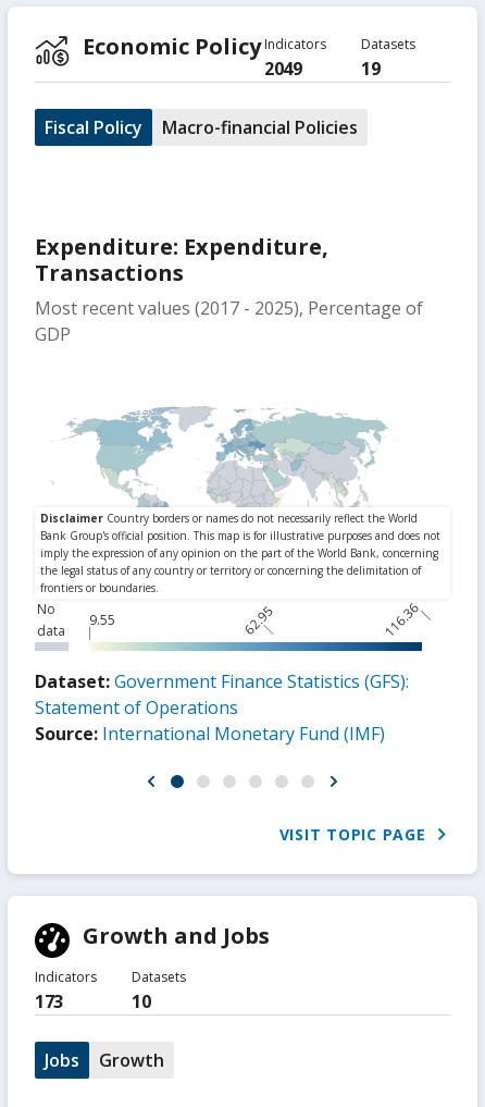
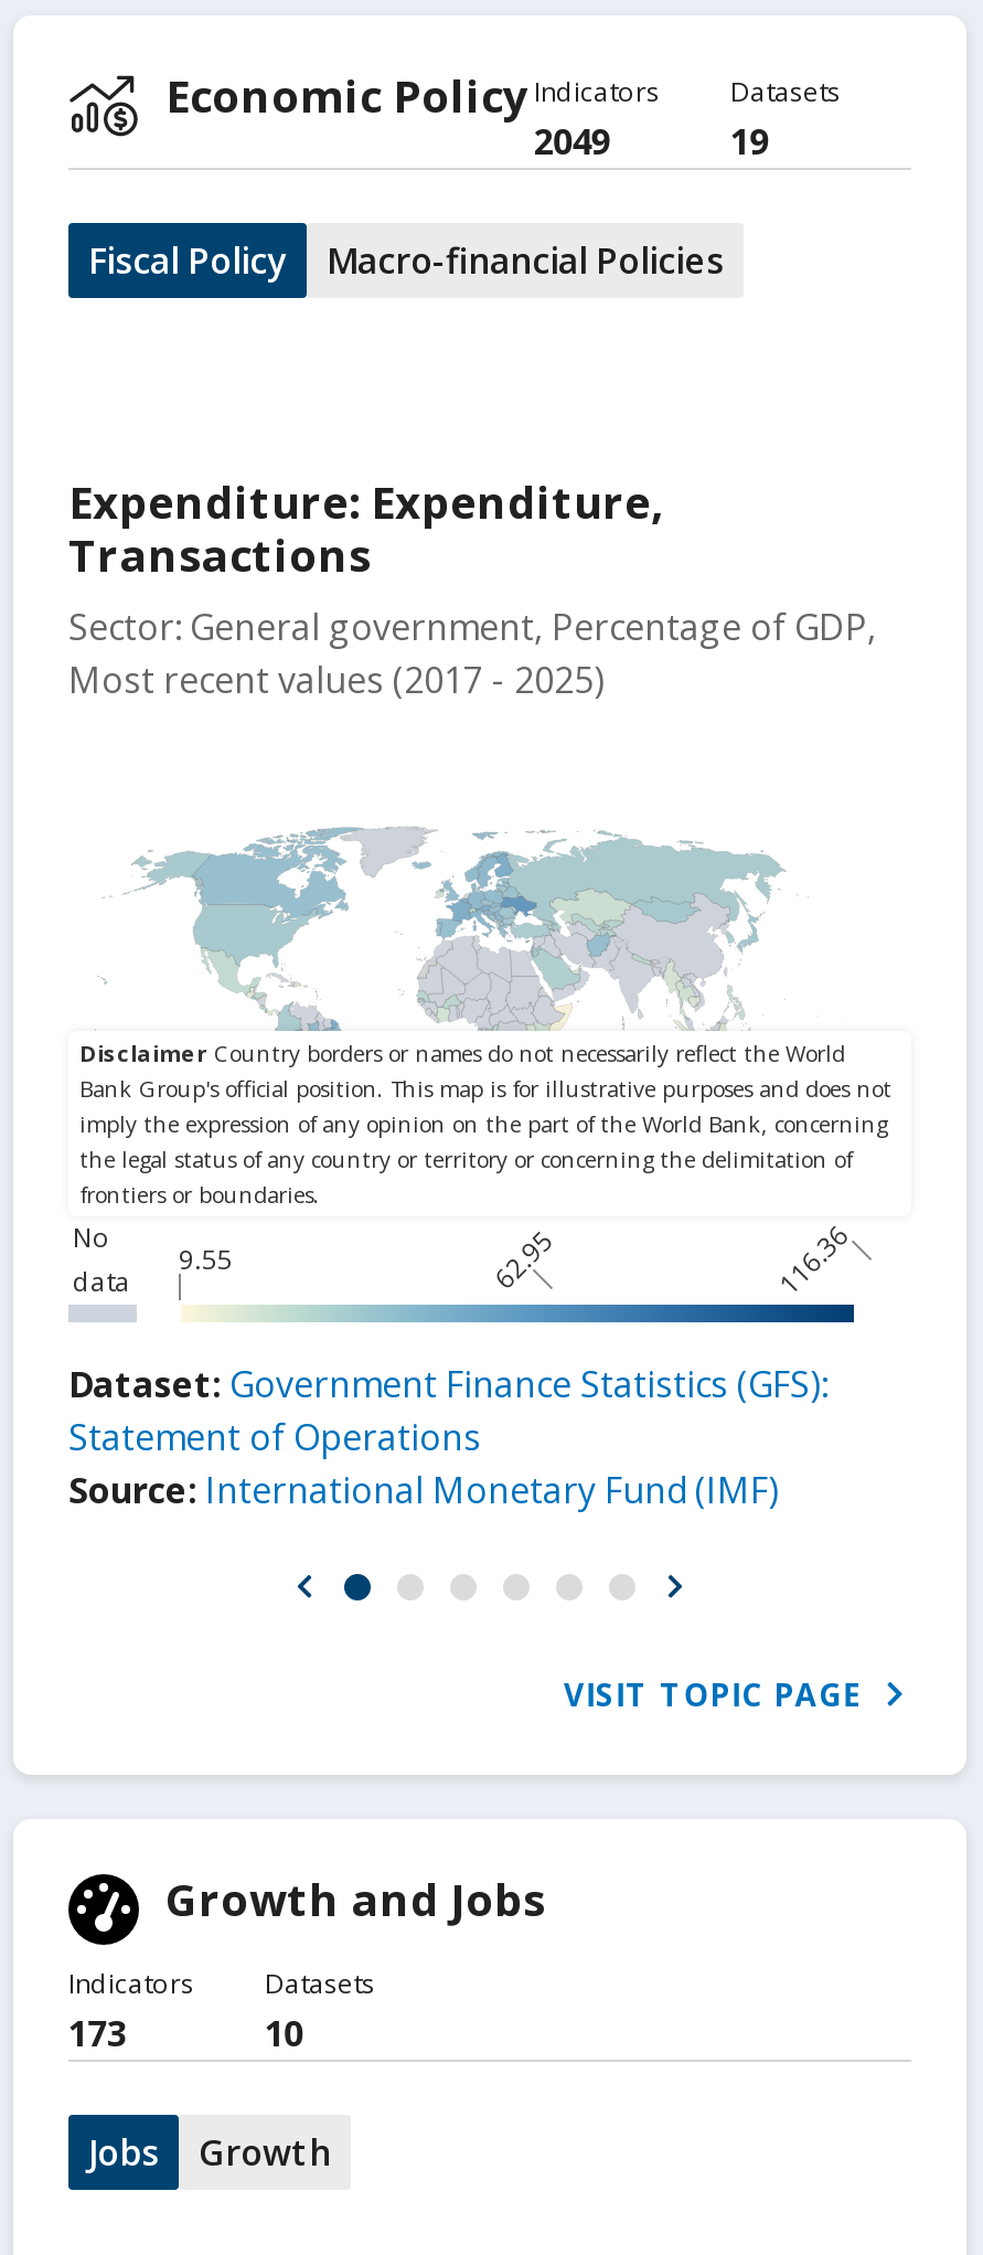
[35,296,423,346] Most recent values (2017 - 2025), Percentage of | GDP -> [68,603,876,704] Sector: General government, Percentage of GDP, | Most recent values (2017 - 2025)

